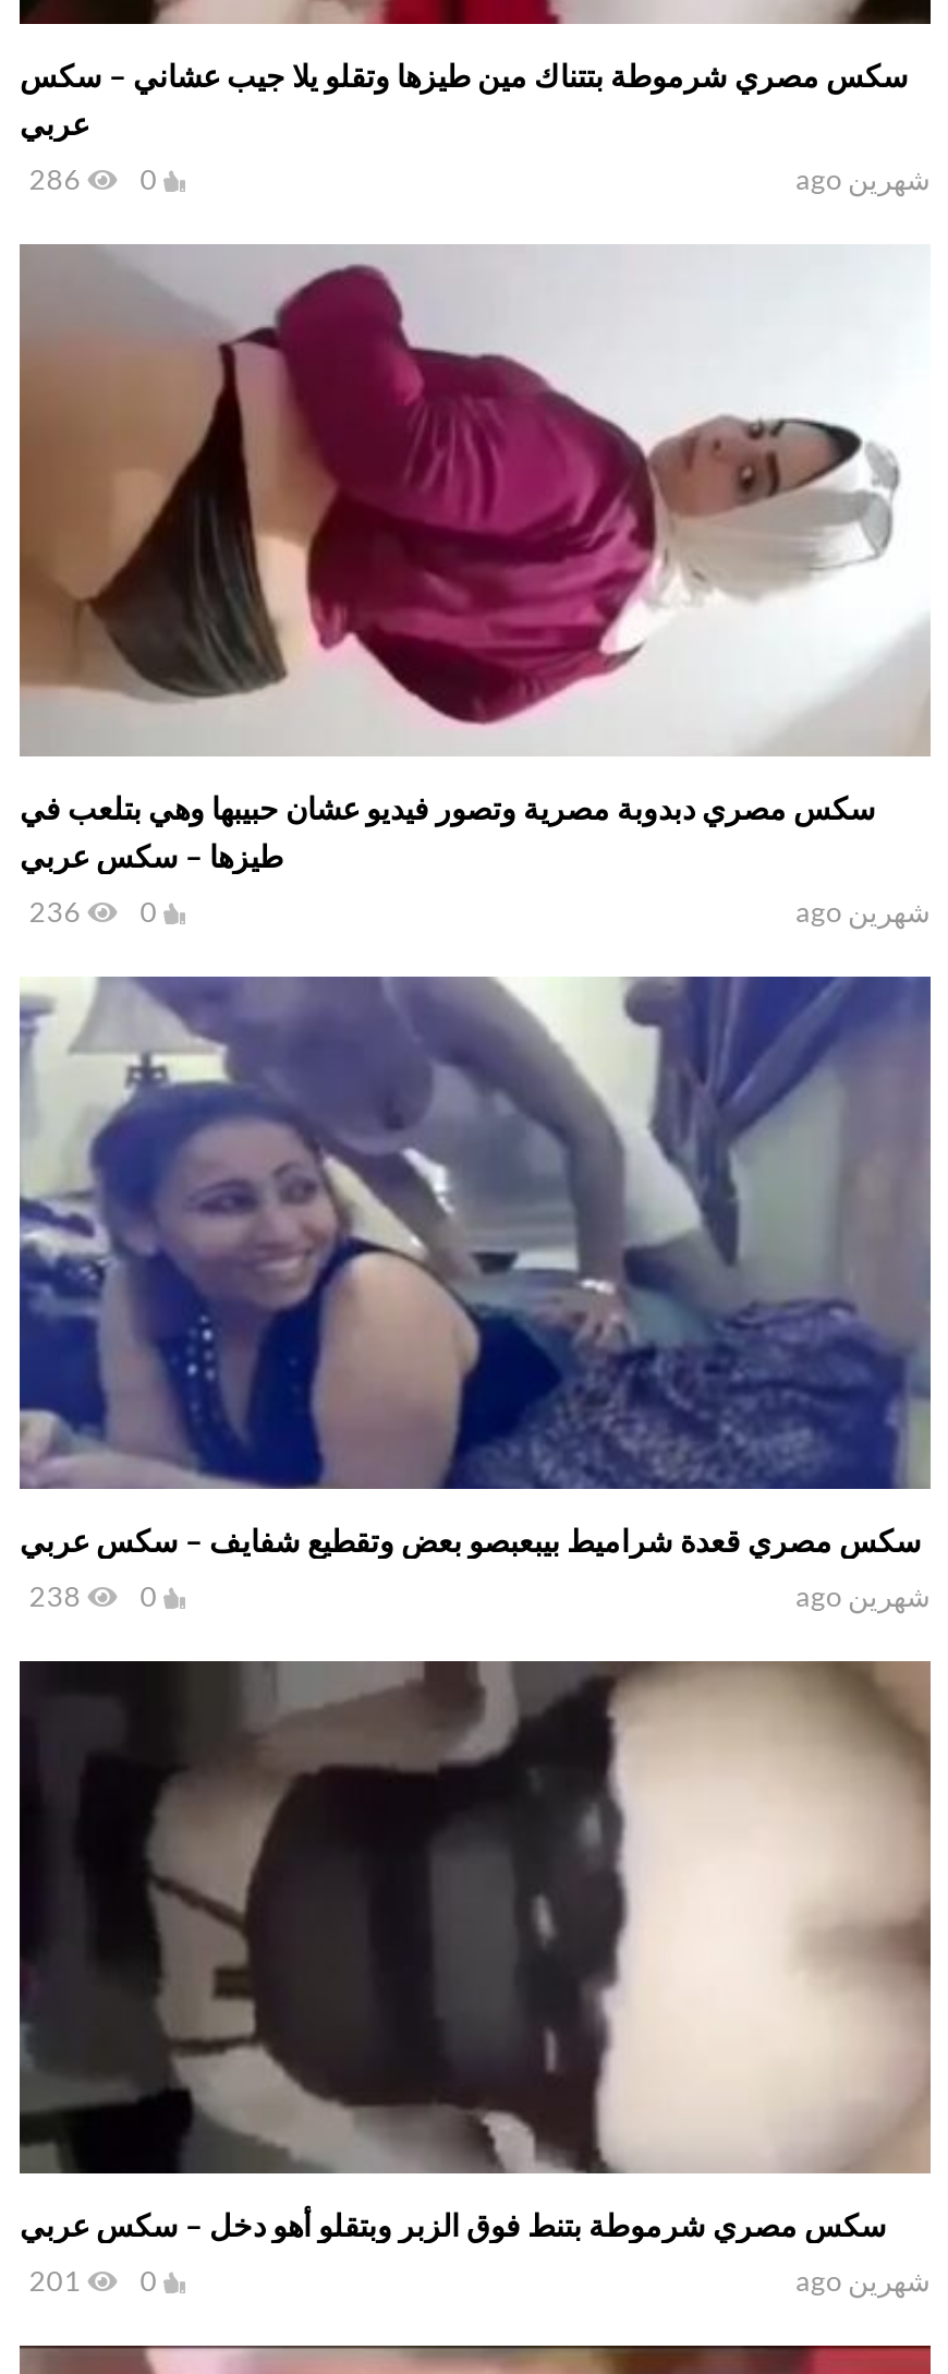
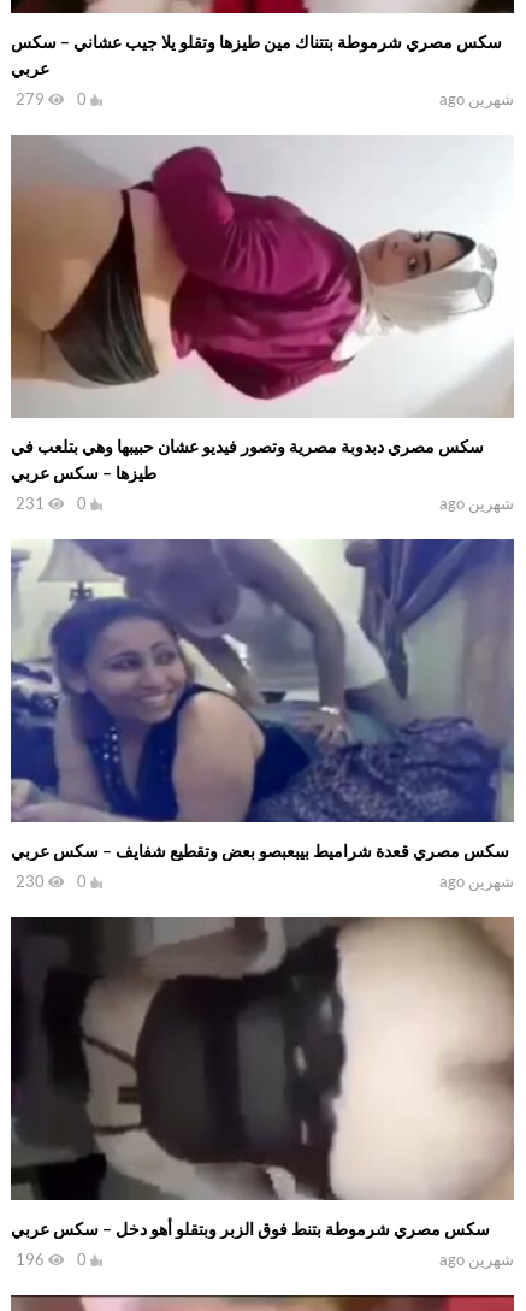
[29,160,157,195] 286 0 -> [16,89,87,108] 279 0
[29,893,157,928] 236 0 -> [16,493,87,513] 231 0
[29,1578,157,1613] 238 0 -> [16,871,87,891] 230 0
[29,2263,157,2298] 201 0 -> [16,1250,87,1269] 196 0

